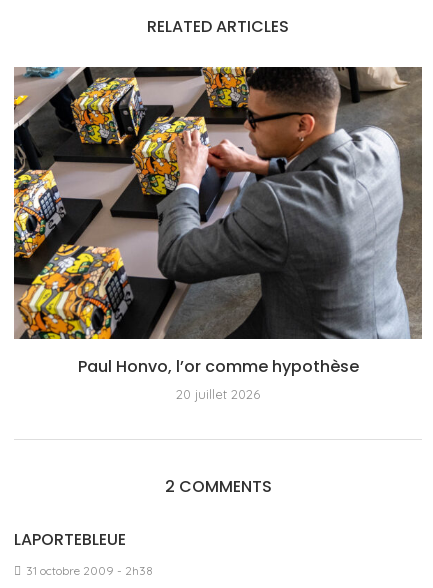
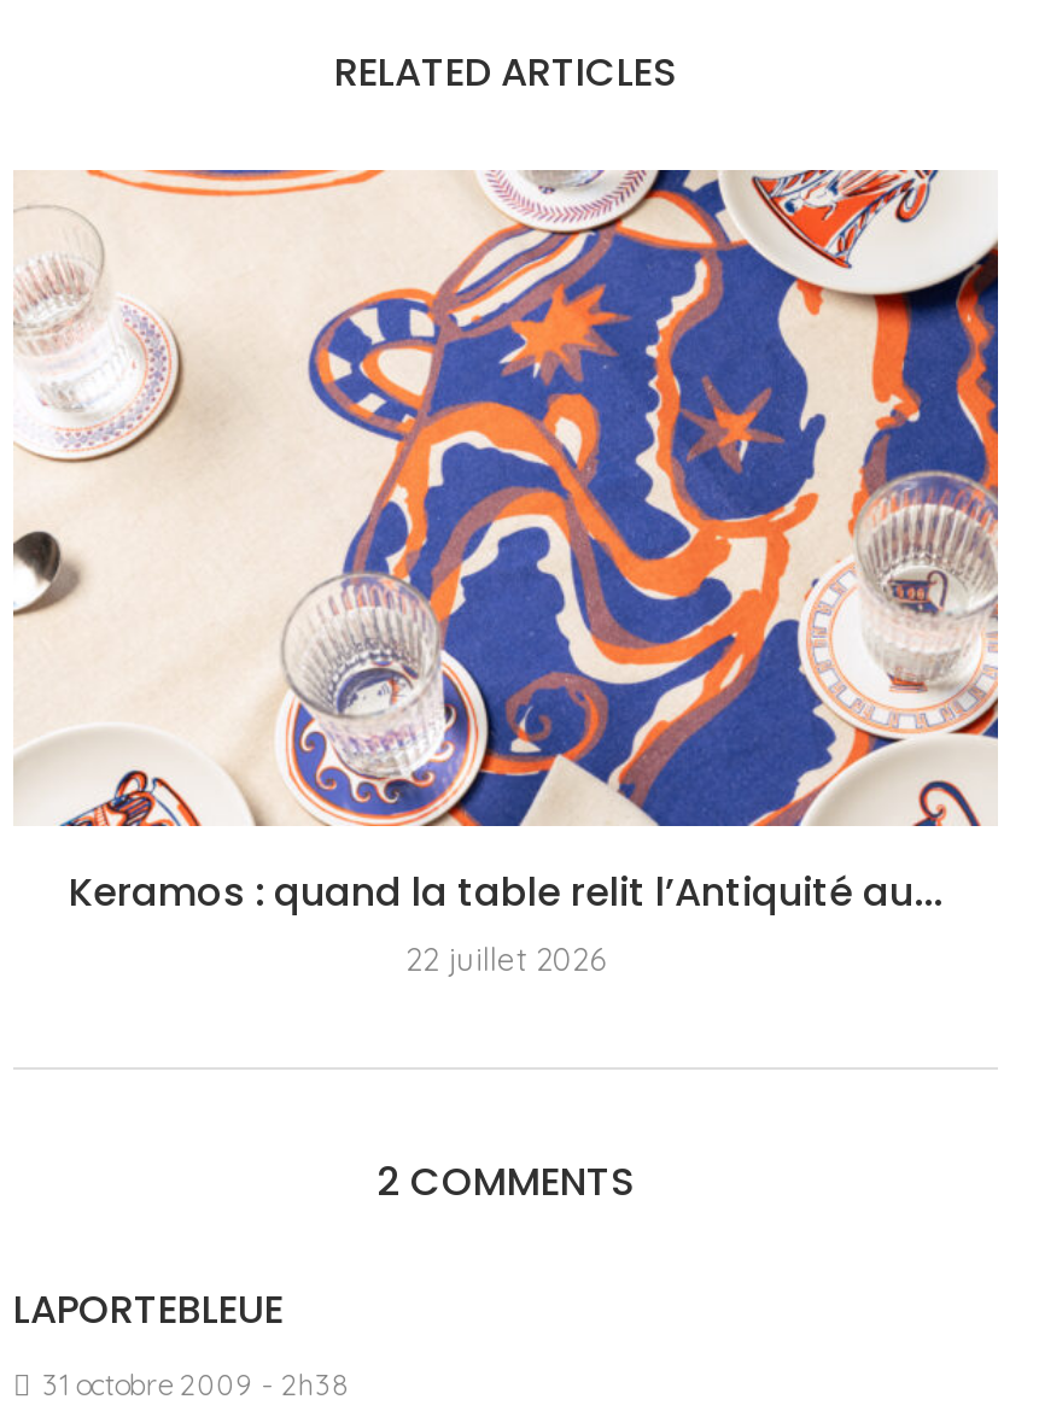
[13,66,423,402] [image] | Paul Honvo, l’or comme hypothèse | 20 juillet 2026 -> [11,168,1000,978] [image] | Keramos : quand la table relit l’Antiquité au... | 22 juillet 2026

